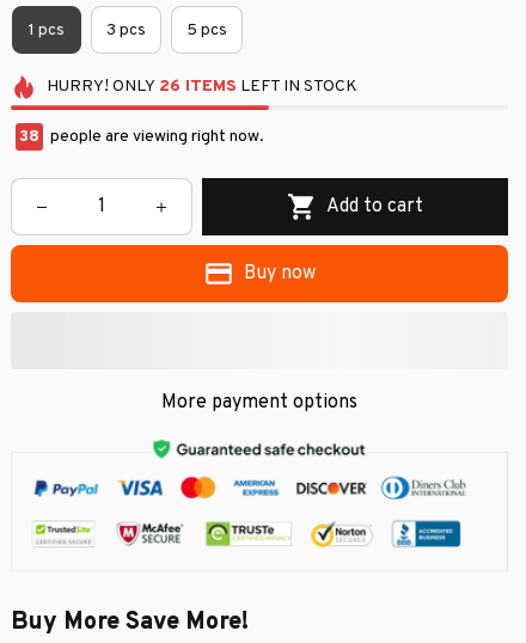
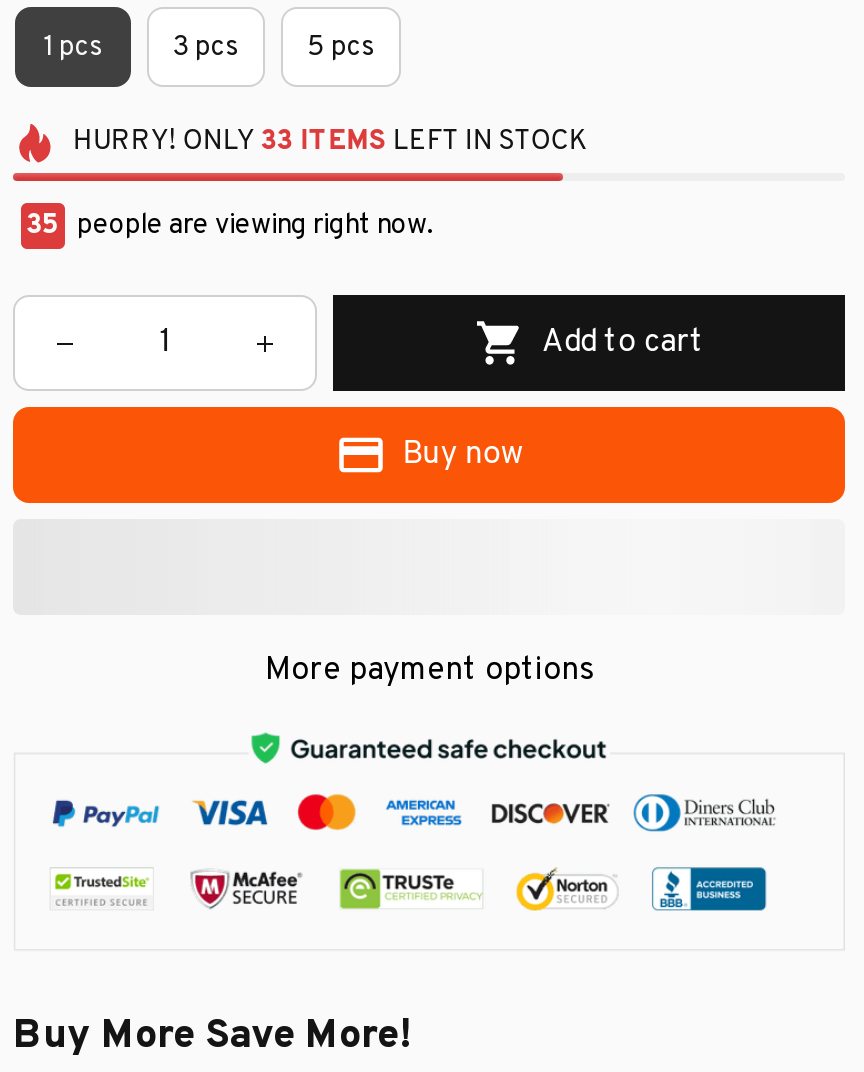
[46,77,357,97] HURRY! ONLY 26 ITEMS LEFT IN STOCK -> [72,126,588,160] HURRY! ONLY 33 ITEMS LEFT IN STOCK

